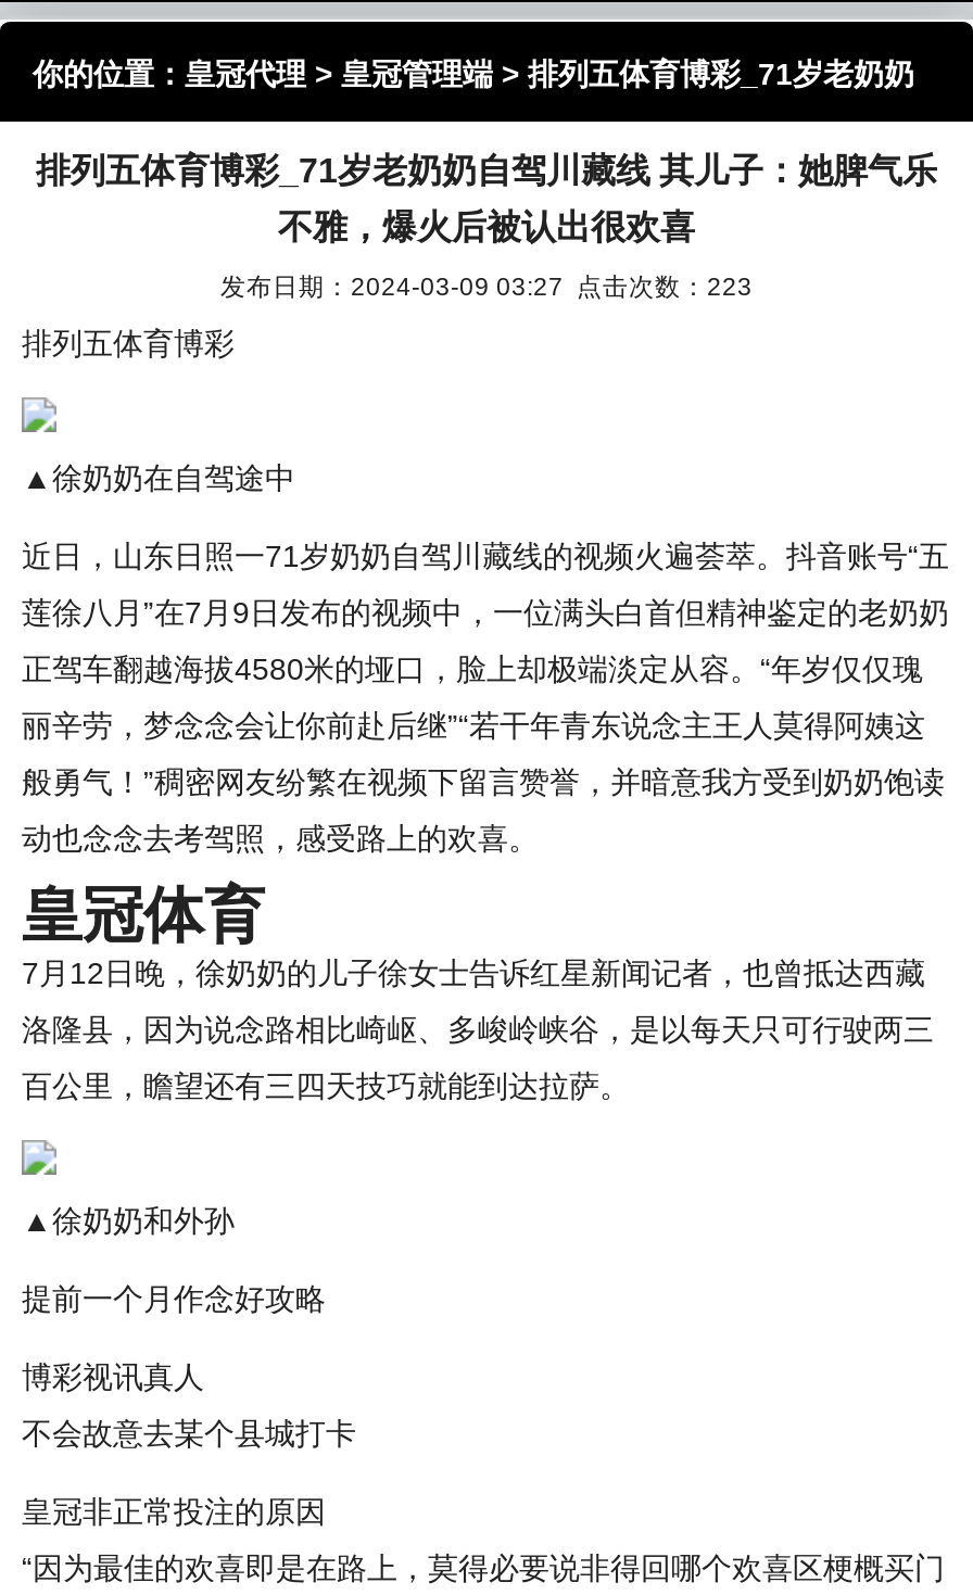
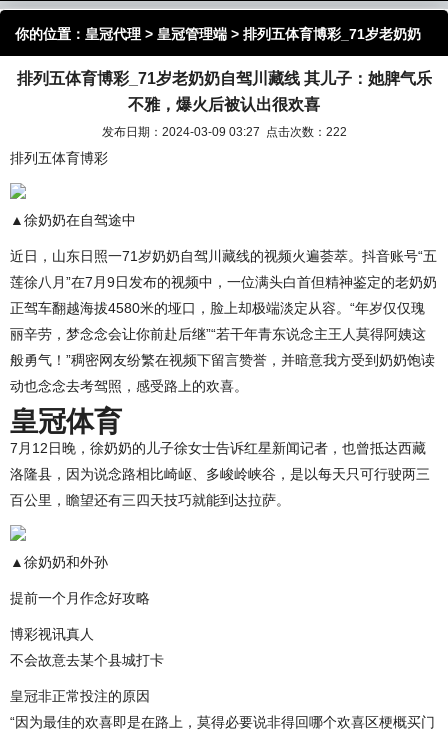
[220,271,753,300] 发布日期：2024-03-09 03:27 点击次数：223 -> [101,125,346,138] 发布日期：2024-03-09 03:27 点击次数：222

